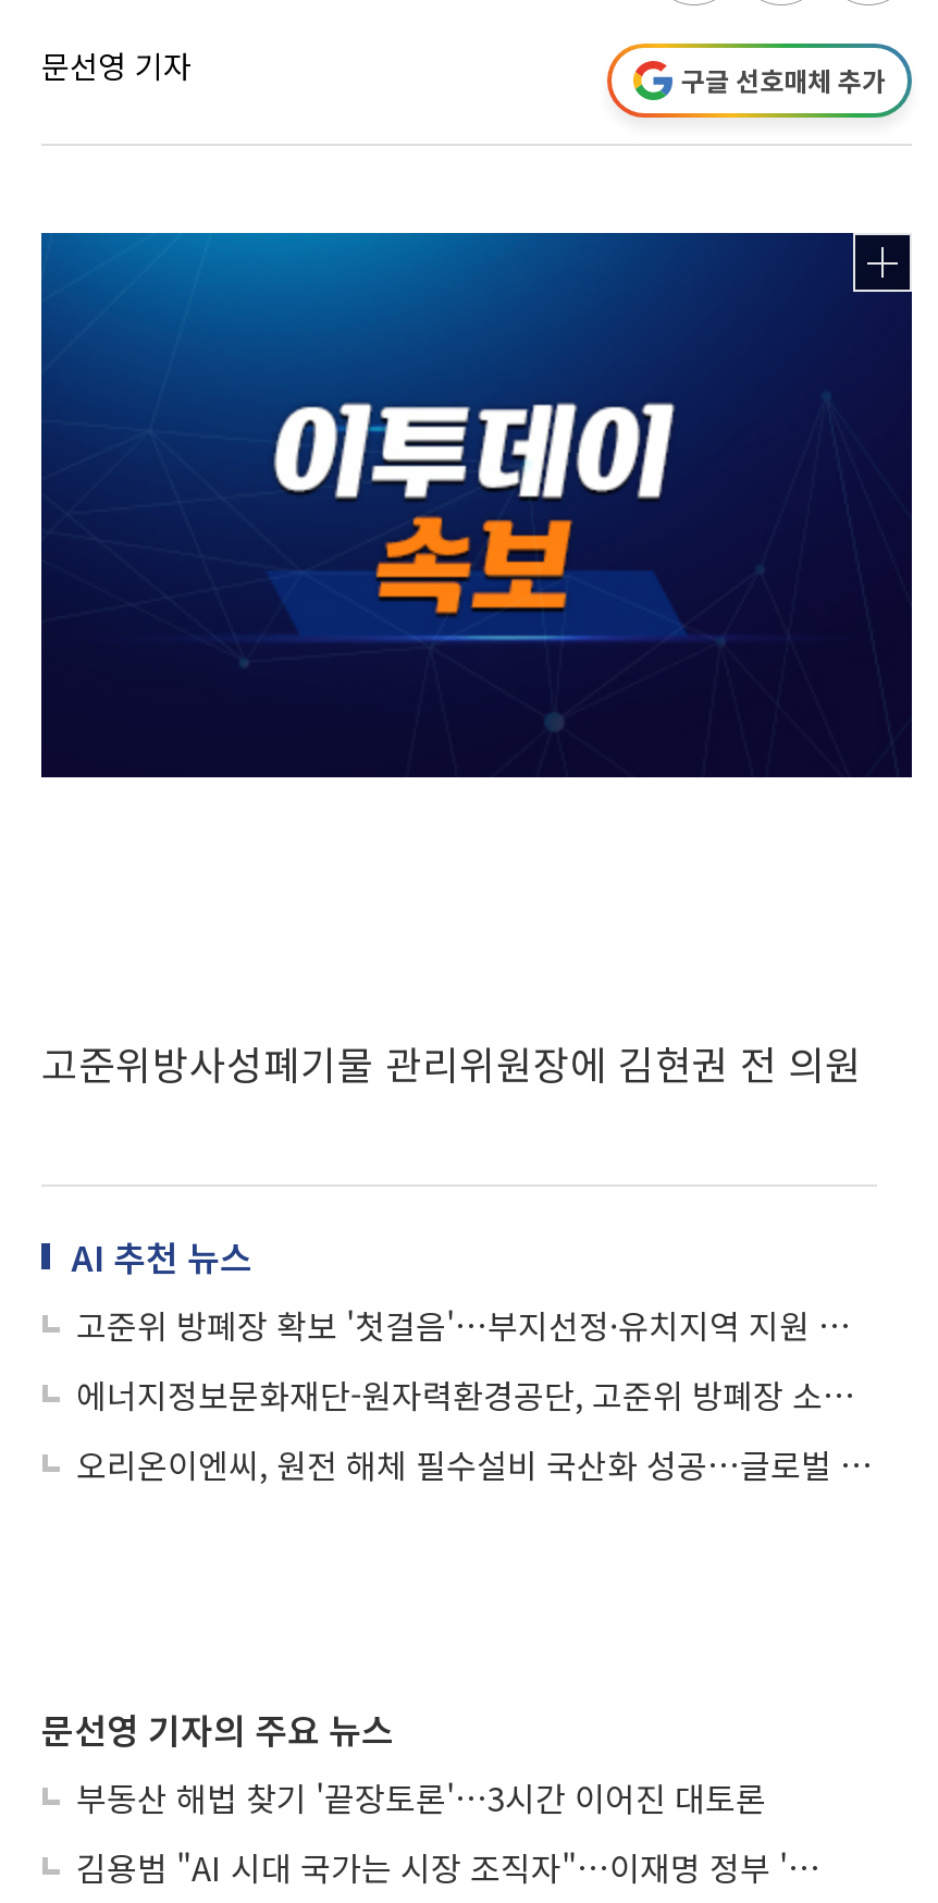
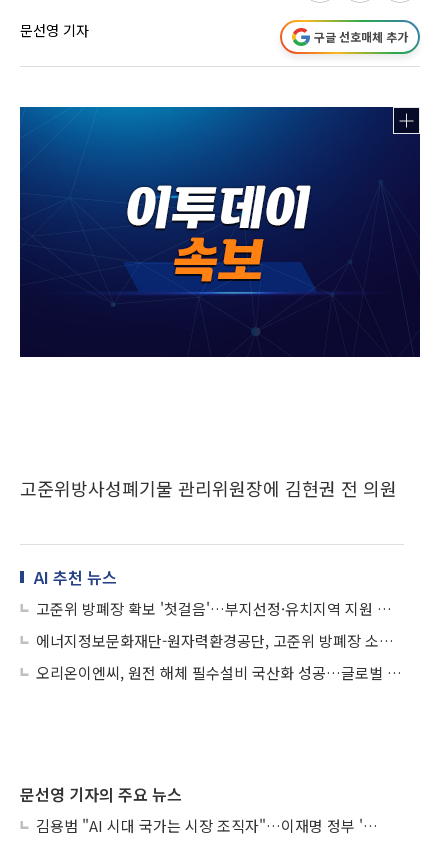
[76,1775,766,1820] 부동산 해법 찾기 '끝장토론'…3시간 이어진 대토론 -> none

